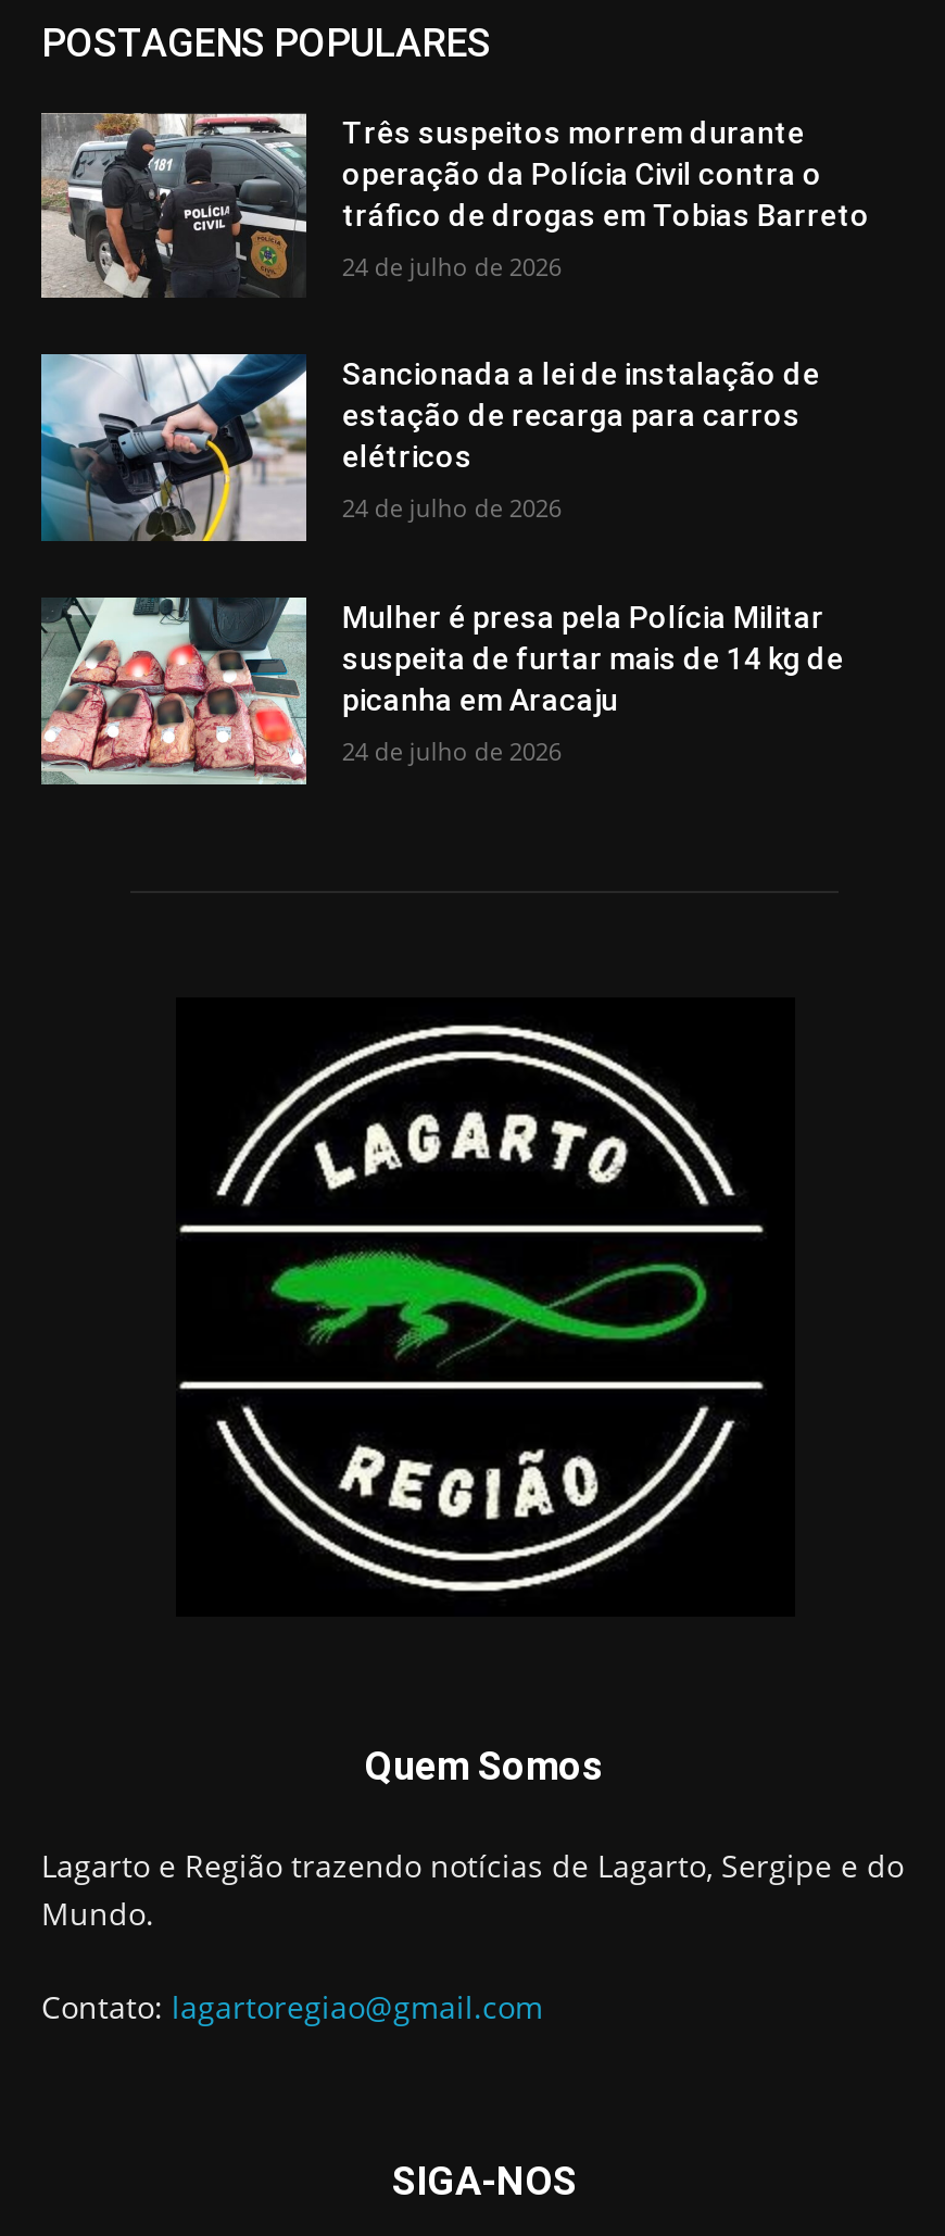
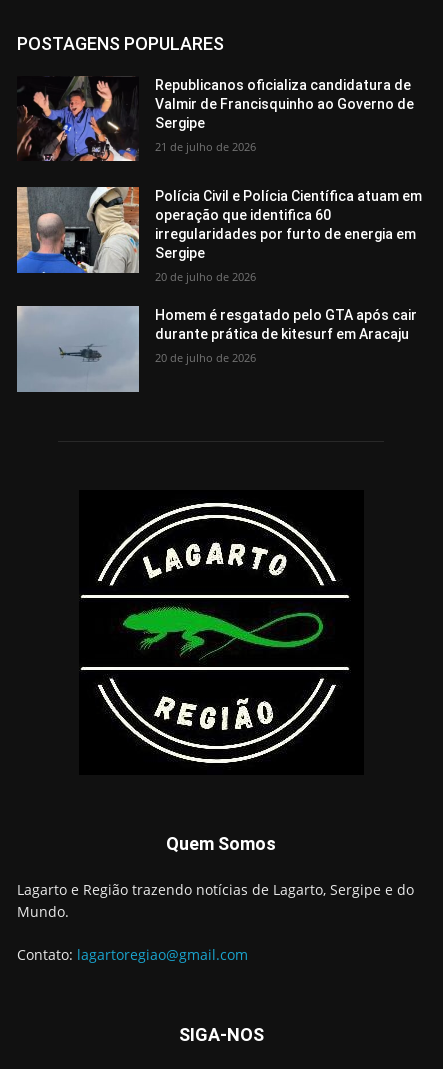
[39,111,870,300] [image] | Três suspeitos morrem durante | operação da Polícia Civil contra o | tráfico de drogas em Tobias Barreto -> [17,76,414,162] [image] | Republicanos oficializa candidatura de | Valmir de Francisquinho ao Governo de | Sergipe
[342,249,561,282] 24 de julho de 2026 -> [155,139,256,154] 21 de julho de 2026
[39,352,820,543] [image] | Sancionada a lei de instalação de | estação de recarga para carros | elétricos -> [16,186,422,274] [image] | Polícia Civil e Polícia Científica atuam em | operação que identifica 60 | irregularidades por furto de energia em | Sergipe
[342,492,561,524] 24 de julho de 2026 -> [155,269,256,284] 20 de julho de 2026
[39,598,844,787] [image] | Mulher é presa pela Polícia Militar | suspeita de furtar mais de 14 kg de | picanha em Aracaju -> [16,305,417,393] [image] | Homem é resgatado pelo GTA após cair | durante prática de kitesurf em Aracaju
[342,734,561,767] 24 de julho de 2026 -> [155,350,256,365] 20 de julho de 2026

